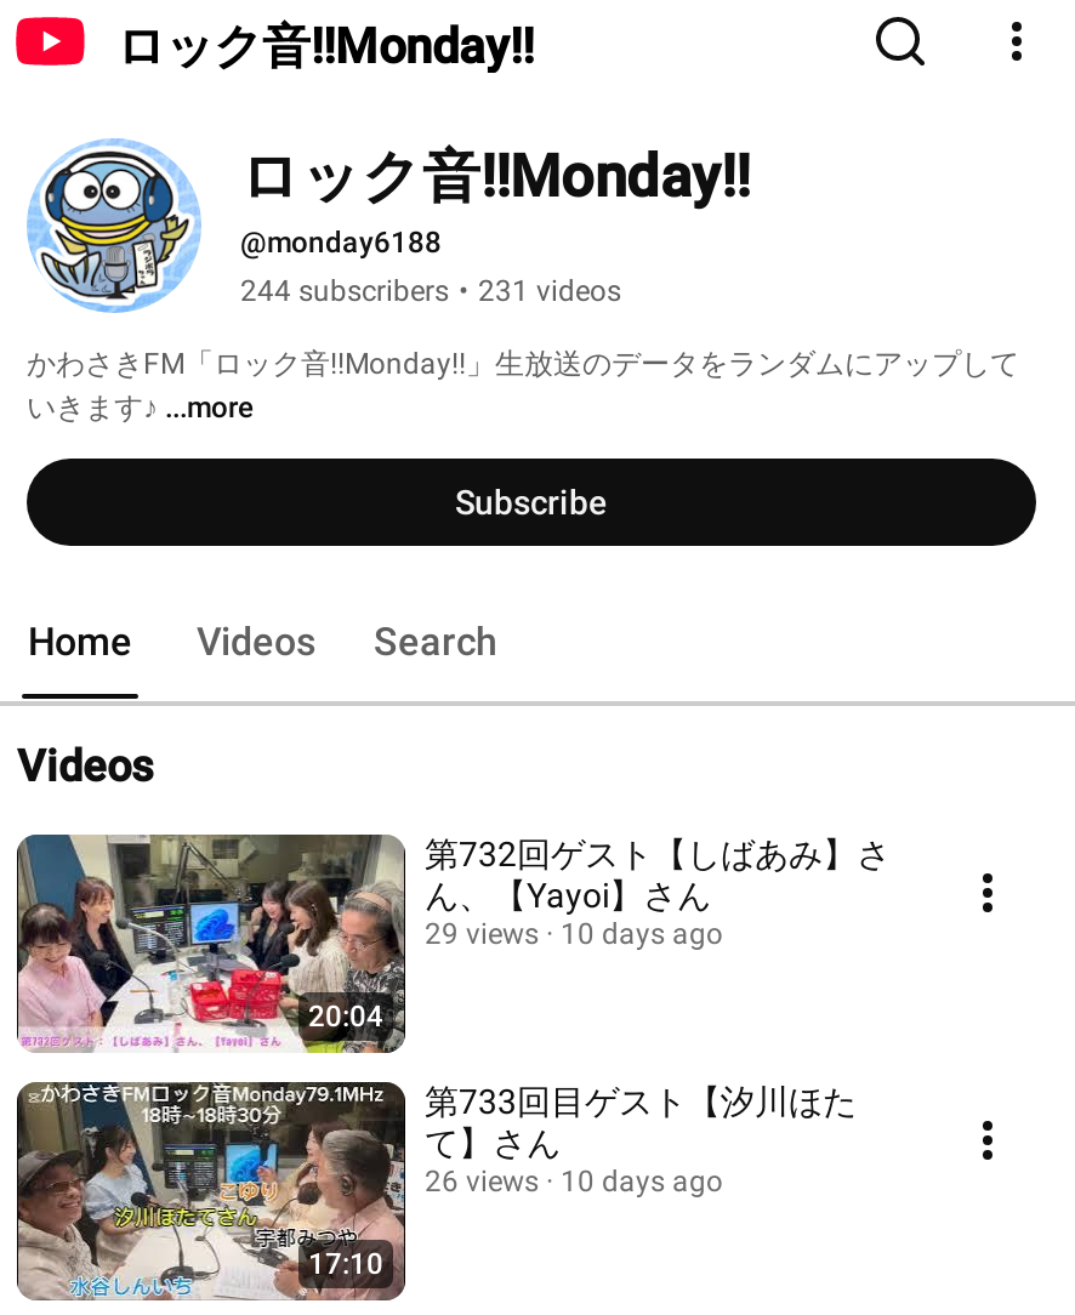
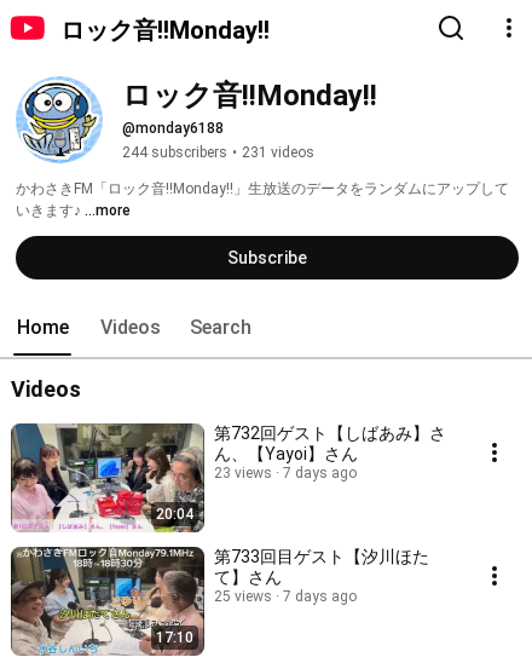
[425,917,539,951] 29 views -> [214,465,272,482] 23 views
[561,917,723,951] 10 days ago -> [283,465,357,482] 7 days ago
[425,1165,539,1199] 26 views -> [214,588,272,605] 25 views
[561,1165,723,1199] 10 days ago -> [283,588,357,605] 7 days ago

